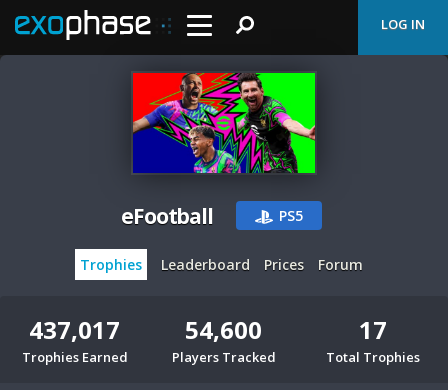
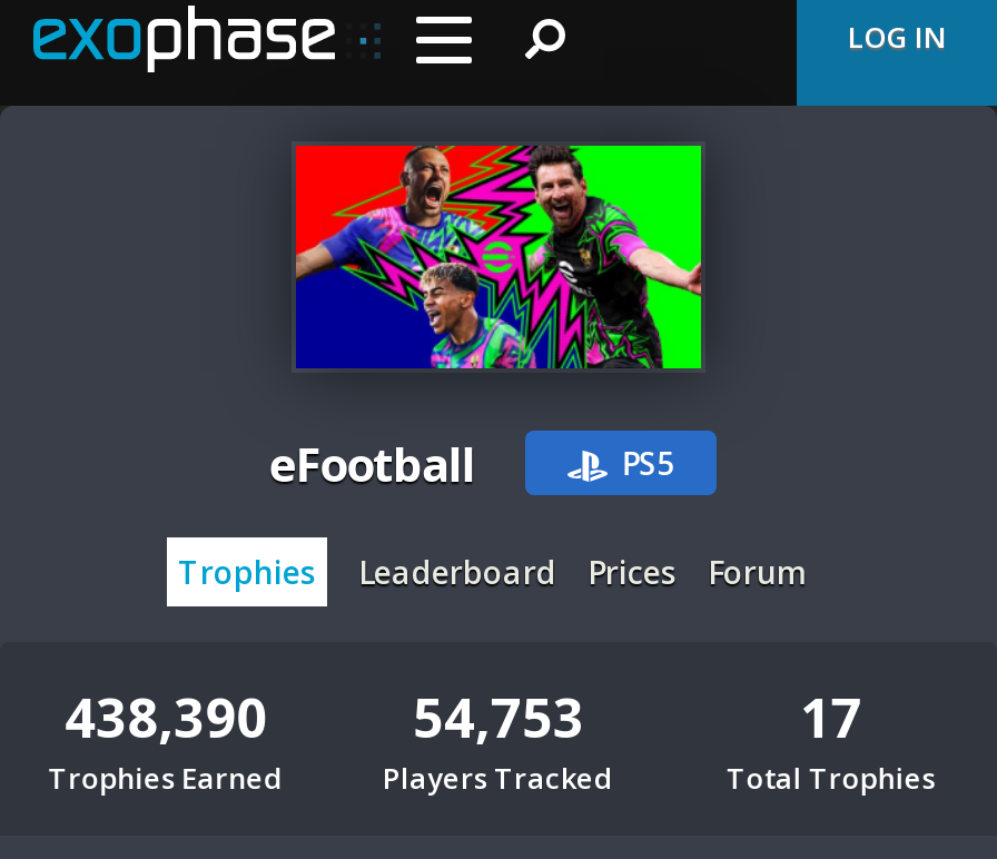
[29,313,120,346] 437,017 -> [65,680,267,753] 438,390
[185,313,262,346] 54,600 -> [413,680,584,753] 54,753

